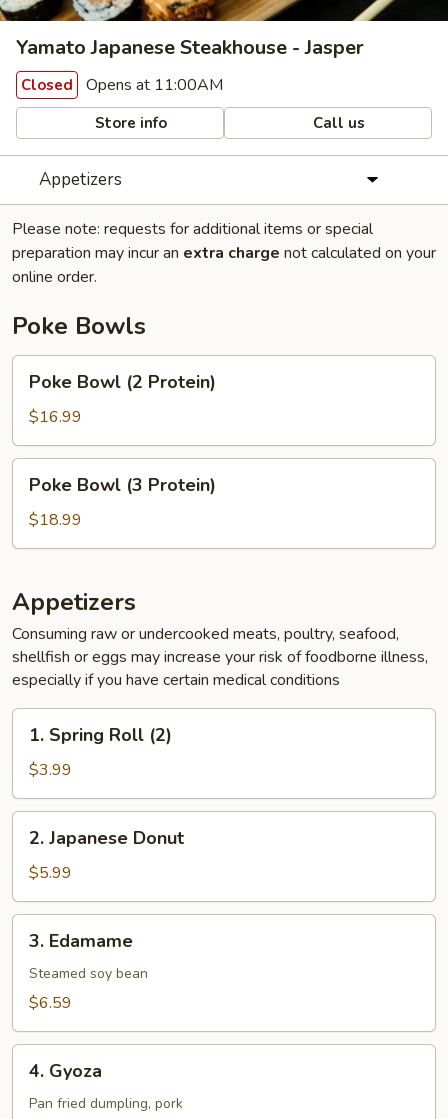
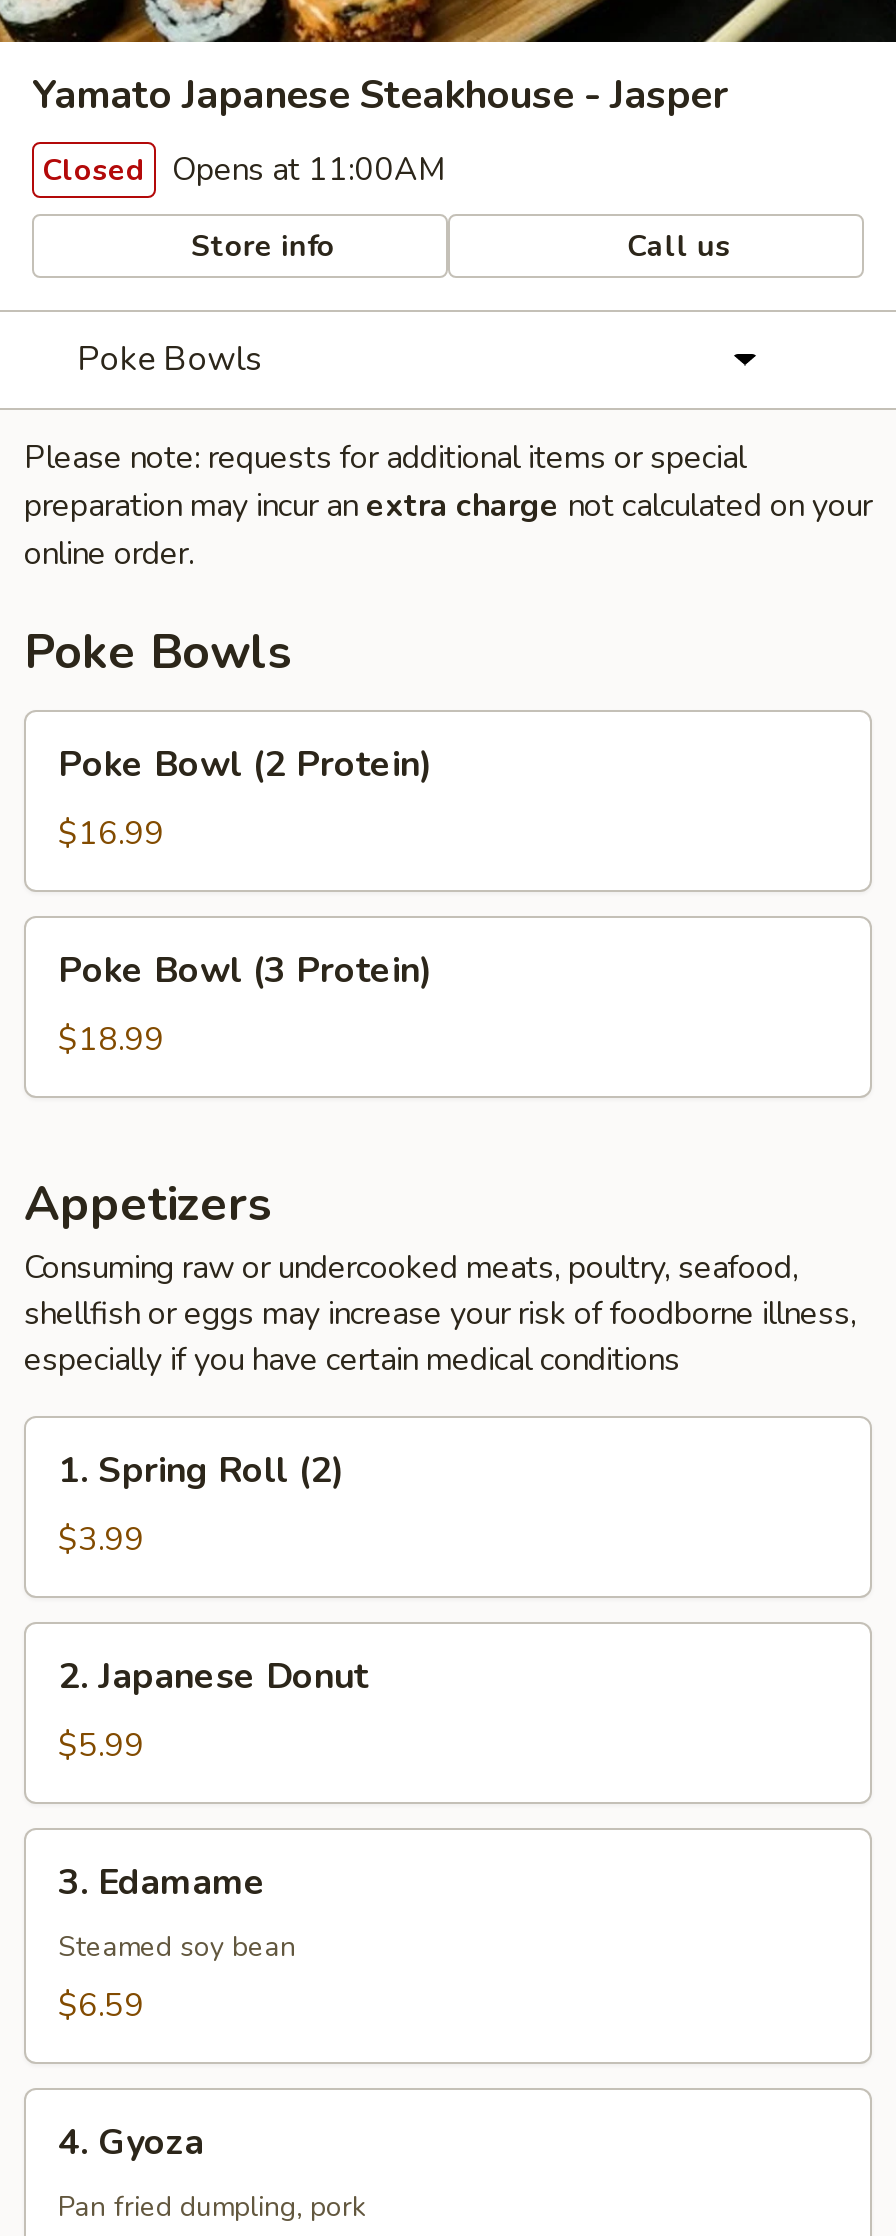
[39,168,122,191] Appetizers -> [77,336,261,382] Poke Bowls

